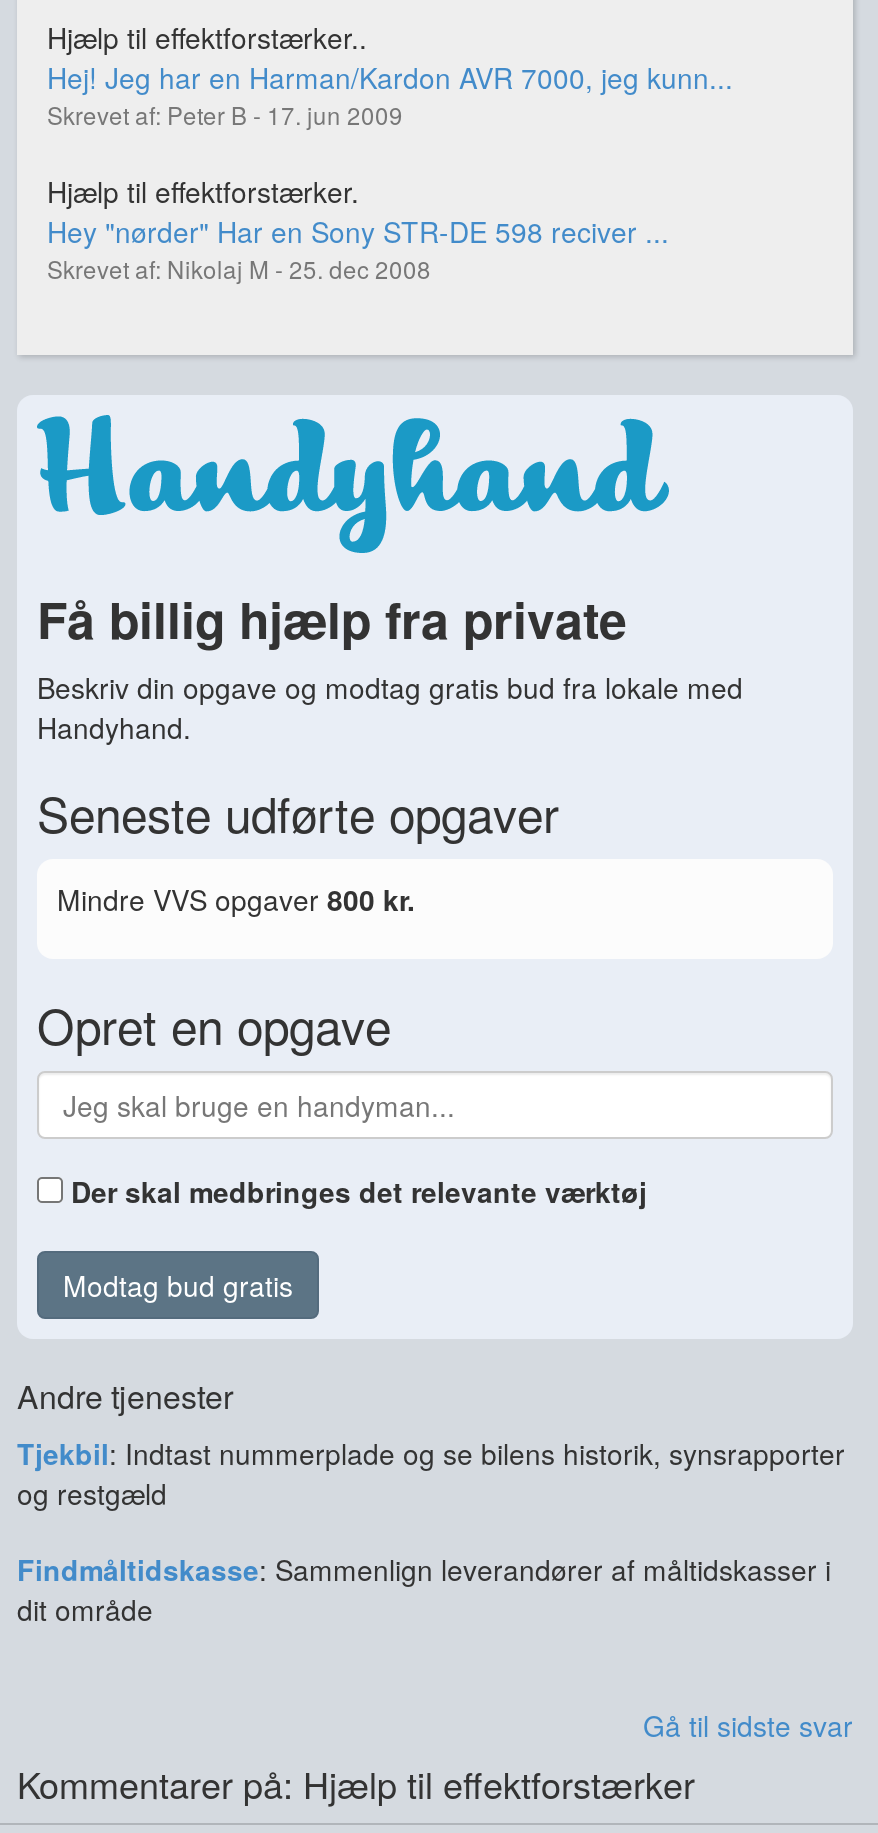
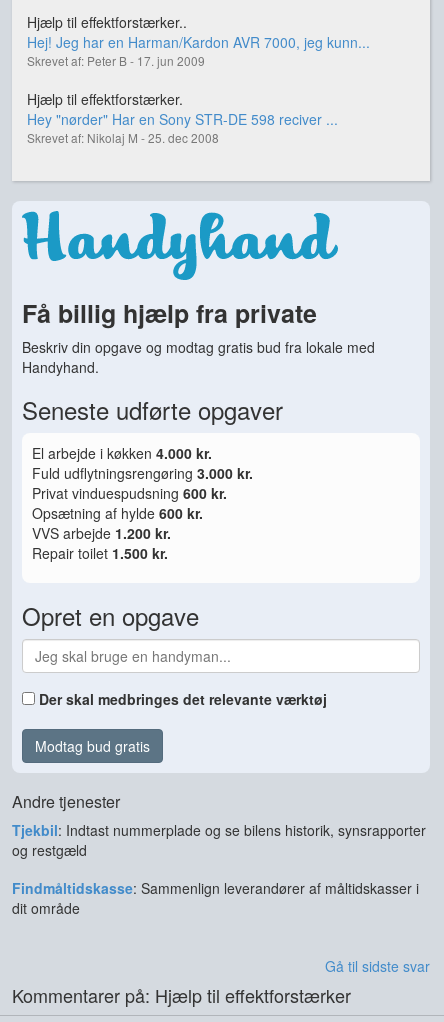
[57,879,415,919] Mindre VVS opgaver 800 kr. -> [32,443,253,563] El arbejde i køkken 4.000 kr. | Fuld udflytningsrengøring 3.000 kr. | Privat vinduespudsning 600 kr. | Opsætning af hylde 600 kr. | VVS arbejde 1.200 kr. | Repair toilet 1.500 kr.

